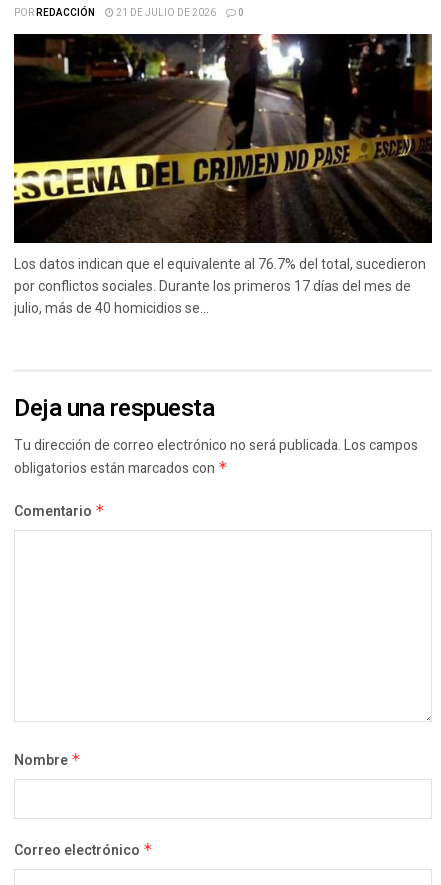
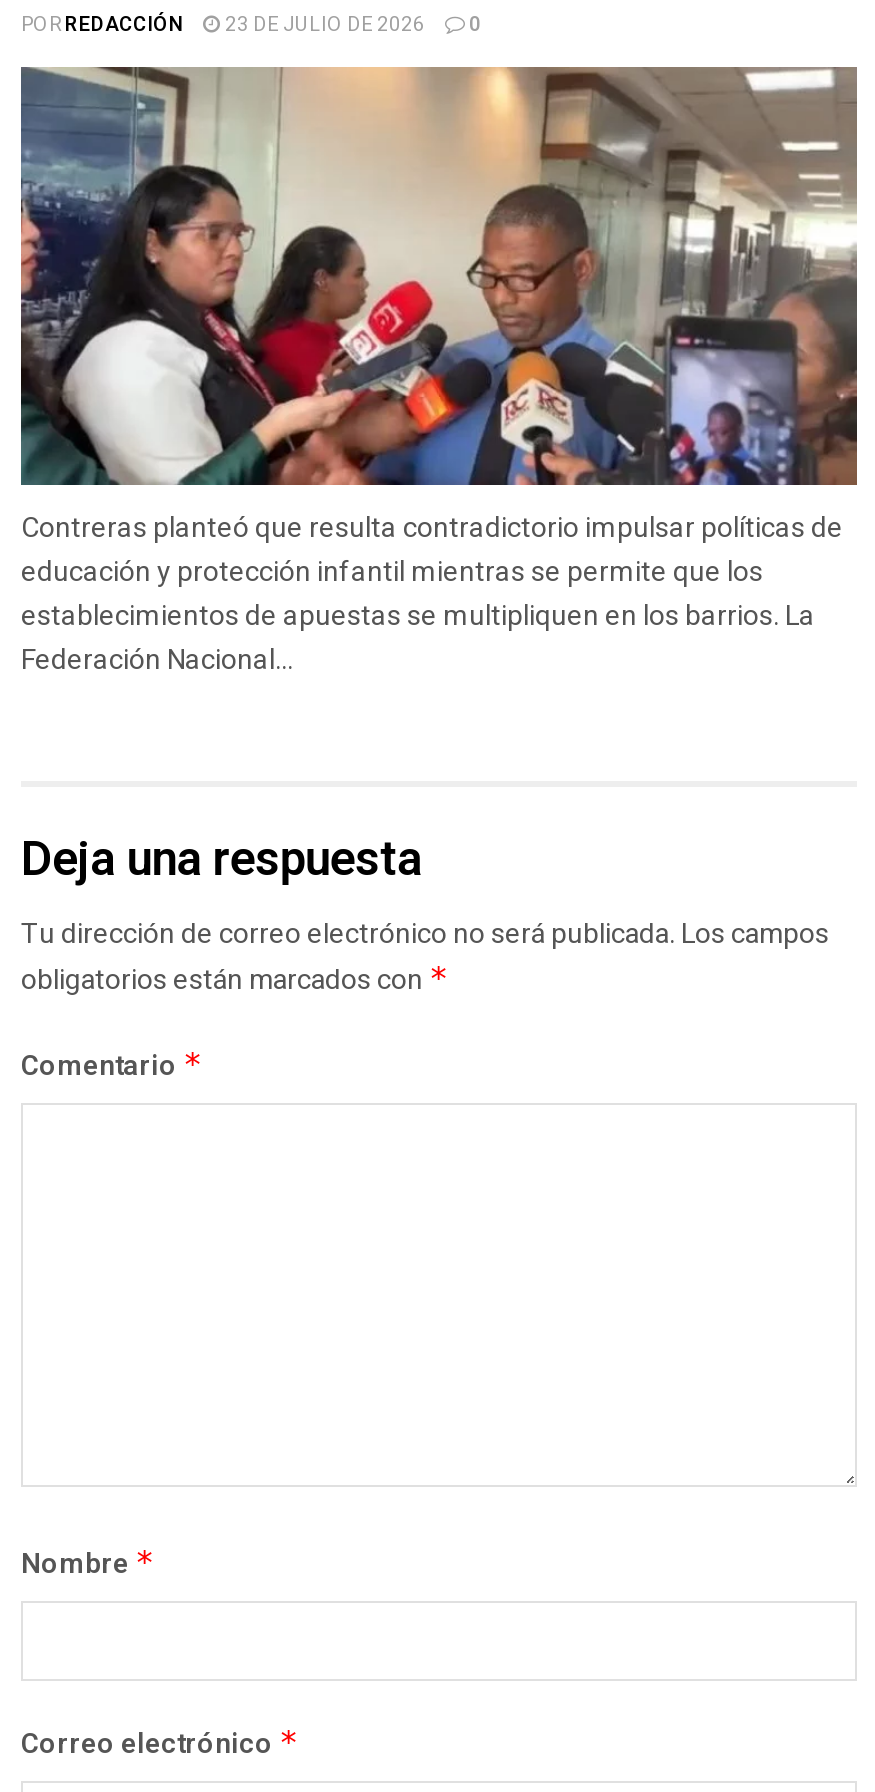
[114,6,216,20] 21 DE JULIO DE 2026 -> [221,11,425,39] 23 DE JULIO DE 2026
[13,33,432,316] [image] | Los datos indican que el equivalente al 76.7% del total, sucedieron | por conflictos sociales. Durante los primeros 17 días del mes de | julio, más de 40 homicidios se... -> [19,65,859,675] [image] | Contreras planteó que resulta contradictorio impulsar políticas de | educación y protección infantil mientras se permite que los | establecimientos de apuestas se multipliquen en los barrios. La | Federación Nacional...

